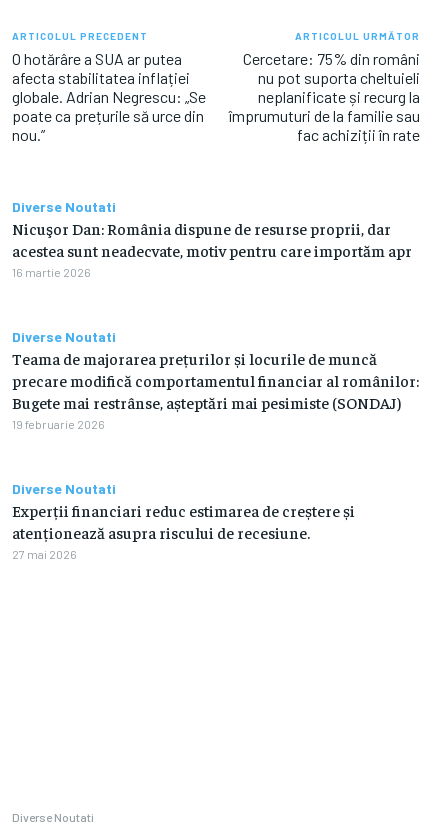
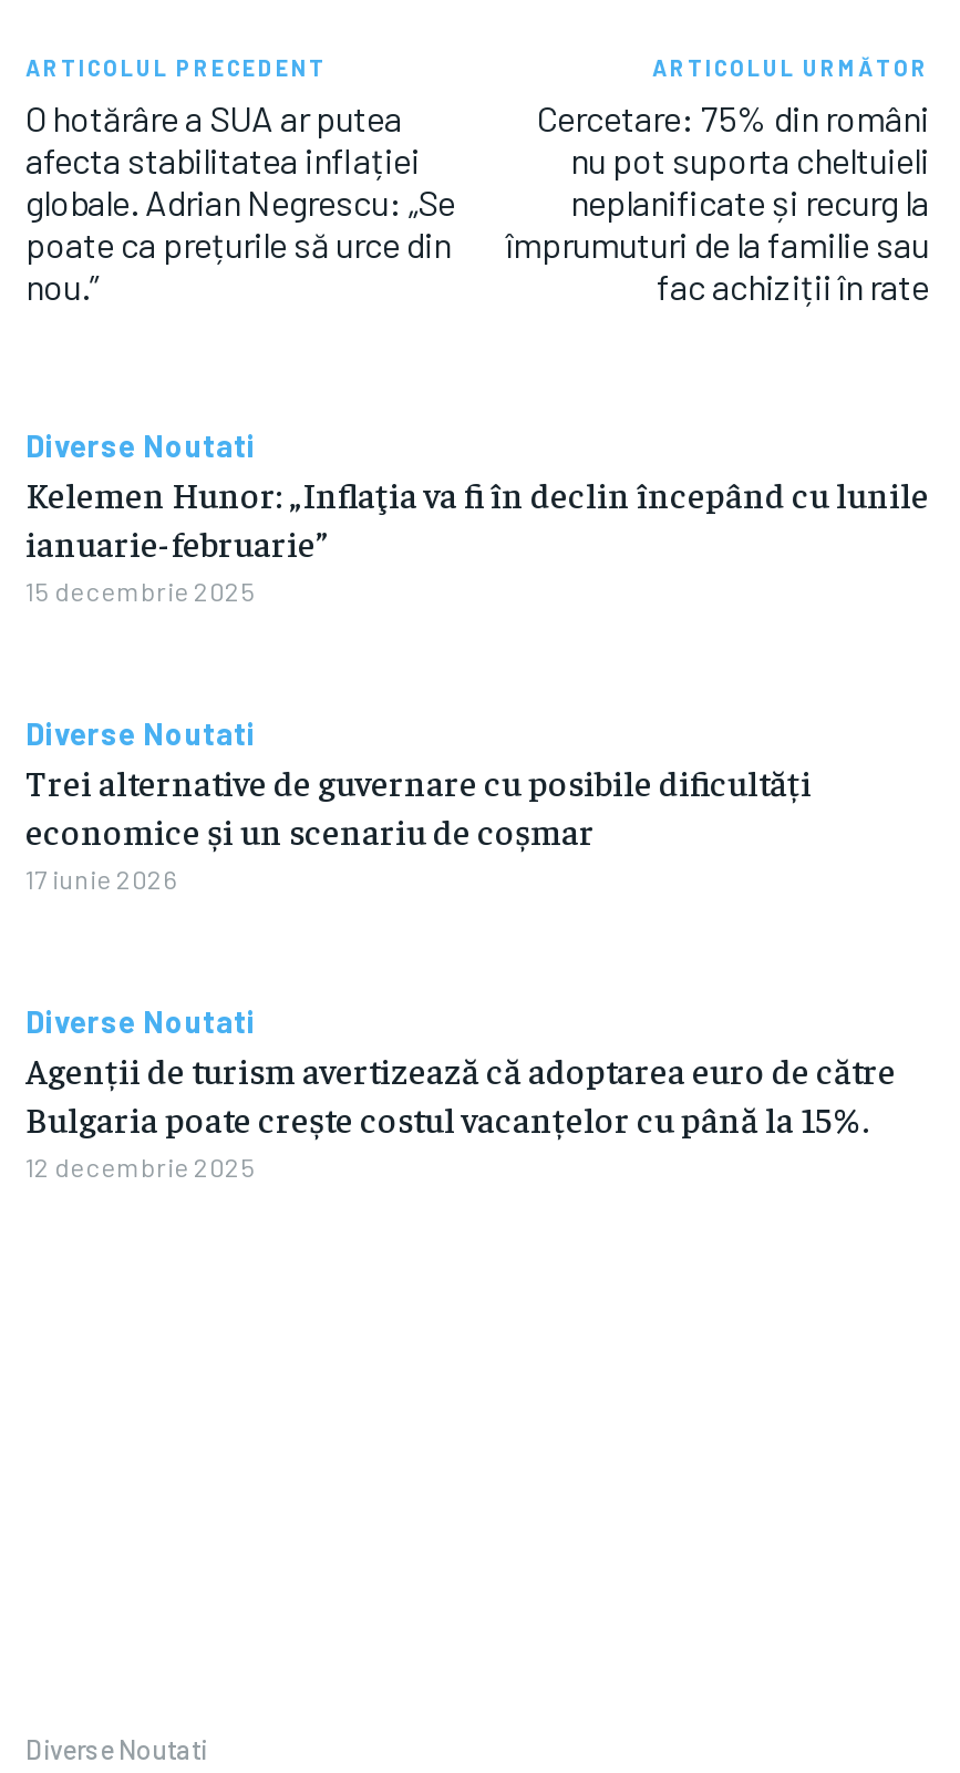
[12,218,412,279] Nicuşor Dan: România dispune de resurse proprii, dar | acestea sunt neadecvate, motiv pentru care importăm apr | 16 martie 2026 -> [25,470,929,605] Kelemen Hunor: „Inflaţia va fi în declin începând cu lunile | ianuarie-februarie” | 15 decembrie 2025
[12,348,419,431] Teama de majorarea prețurilor și locurile de muncă | precare modifică comportamentul financiar al românilor: | Bugete mai restrânse, așteptări mai pesimiste (SONDAJ) | 19 februarie 2026 -> [25,758,812,893] Trei alternative de guvernare cu posibile dificultăți | economice și un scenariu de coșmar | 17 iunie 2026
[12,500,355,561] Experții financiari reduc estimarea de creștere și | atenționează asupra riscului de recesiune. | 27 mai 2026 -> [25,1046,896,1181] Agenții de turism avertizează că adoptarea euro de către | Bulgaria poate crește costul vacanțelor cu până la 15%. | 12 decembrie 2025

